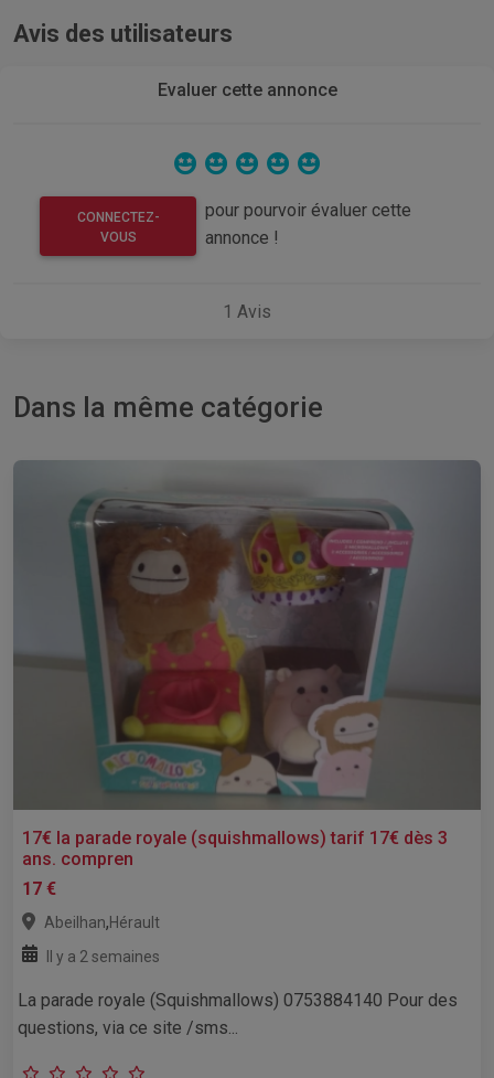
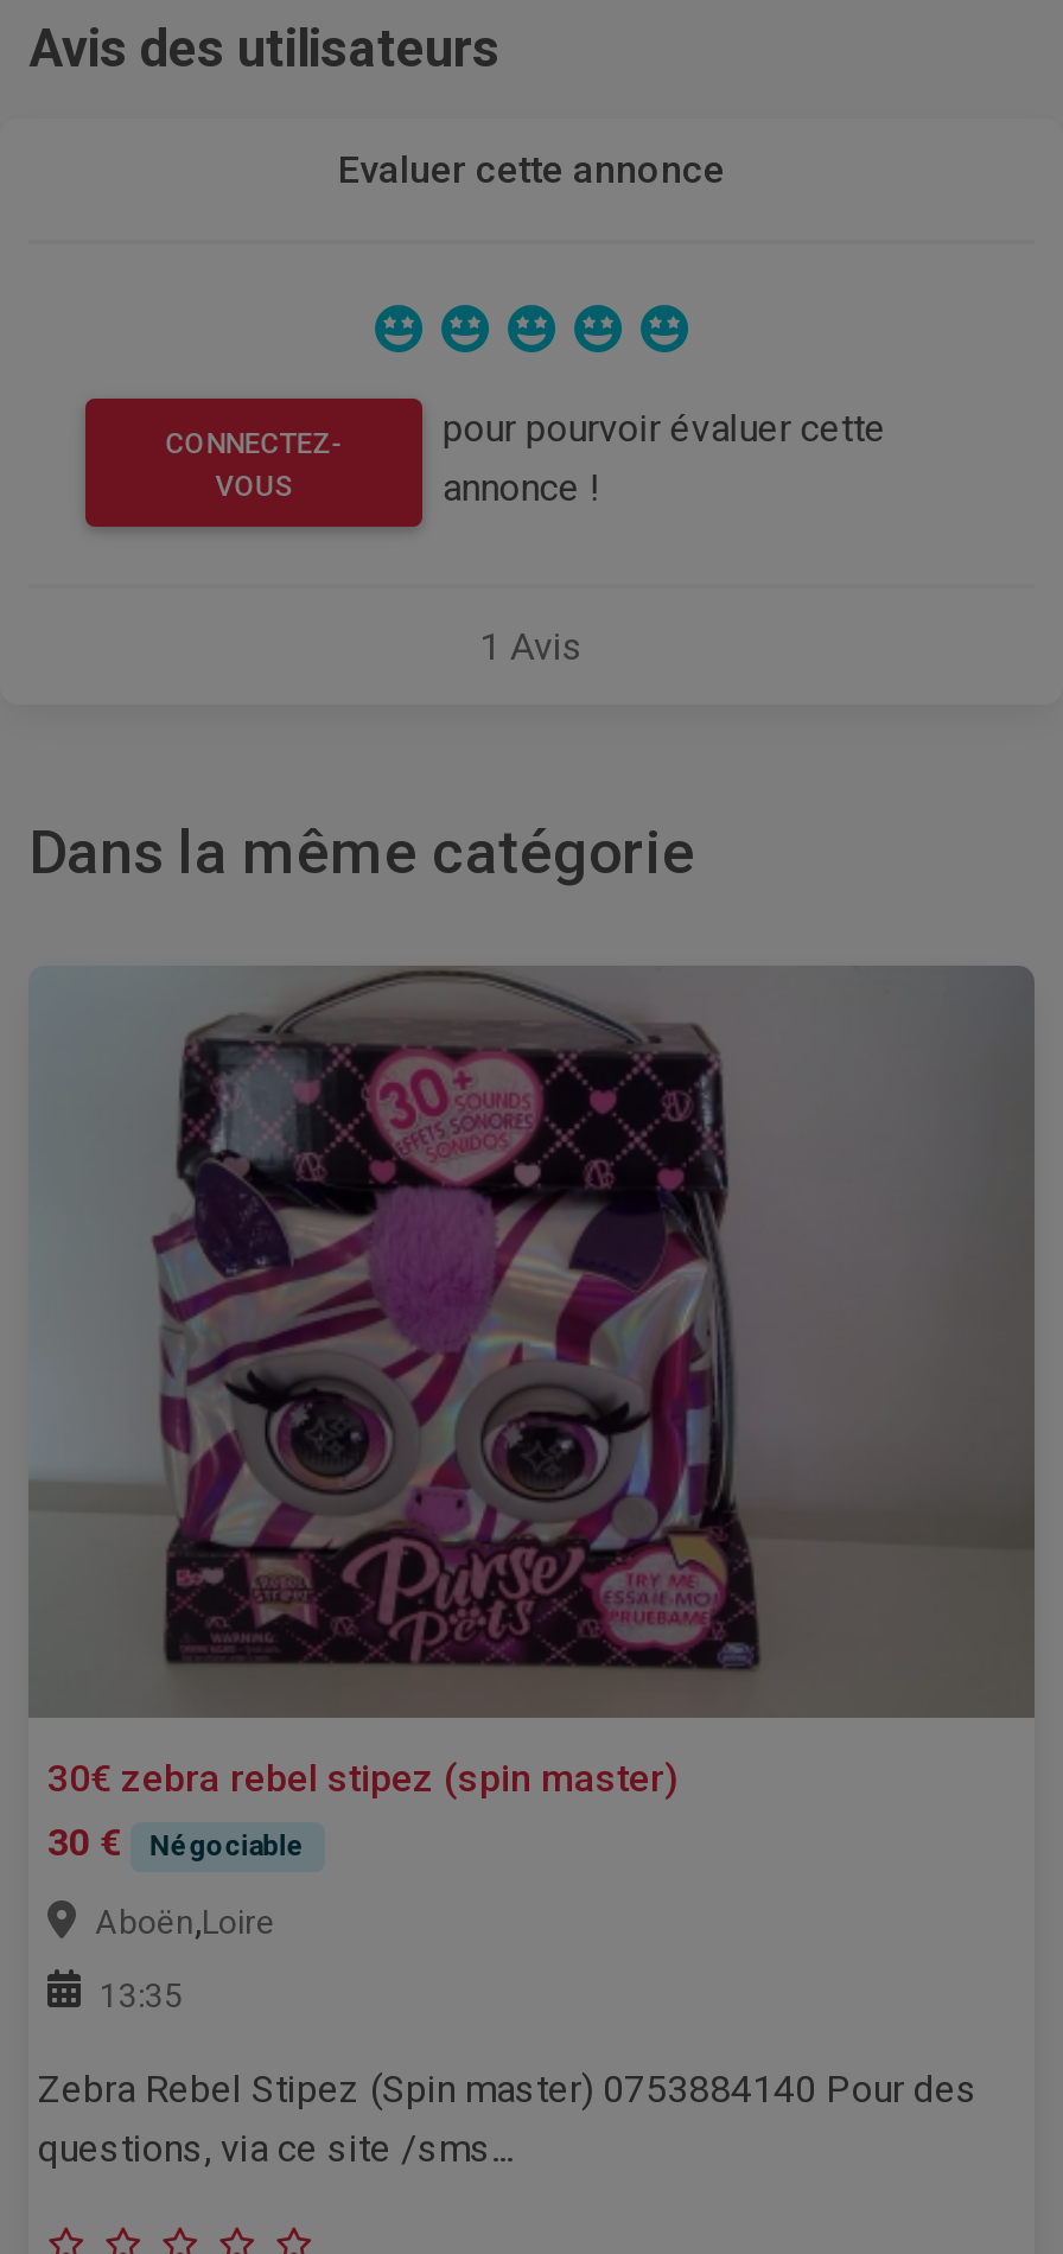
[12,460,480,900] [image] | 17€ la parade royale (squishmallows) tarif 17€ dès 3 | ans. compren | 17 € -> [28,968,883,1866] [image] | 30€ zebra rebel stipez (spin master) | 30 € | Négociable
[44,912,160,933] Abeilhan,Hérault -> [95,1897,275,1942] Aboën,Loire
[46,948,160,966] Il y a 2 semaines -> [100,1975,183,2013] 13:35
[18,990,458,1011] La parade royale (Squishmallows) 0753884140 Pour des -> [38,2065,978,2110] Zebra Rebel Stipez (Spin master) 0753884140 Pour des

